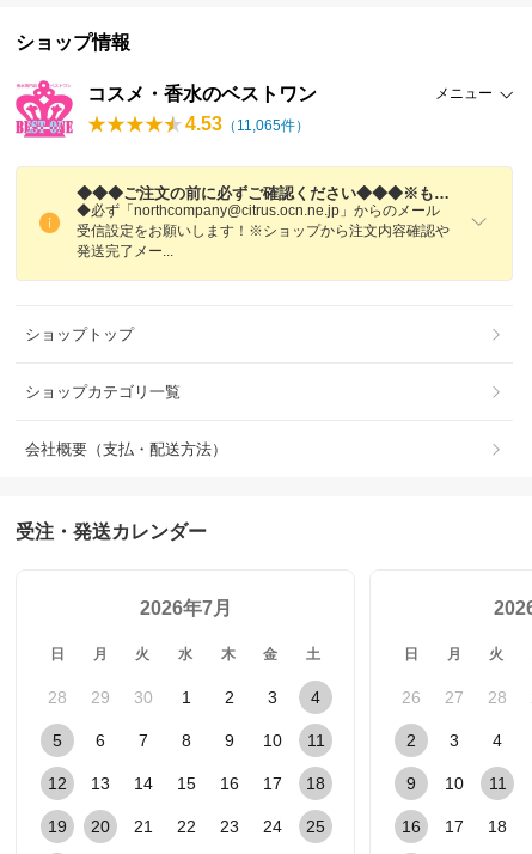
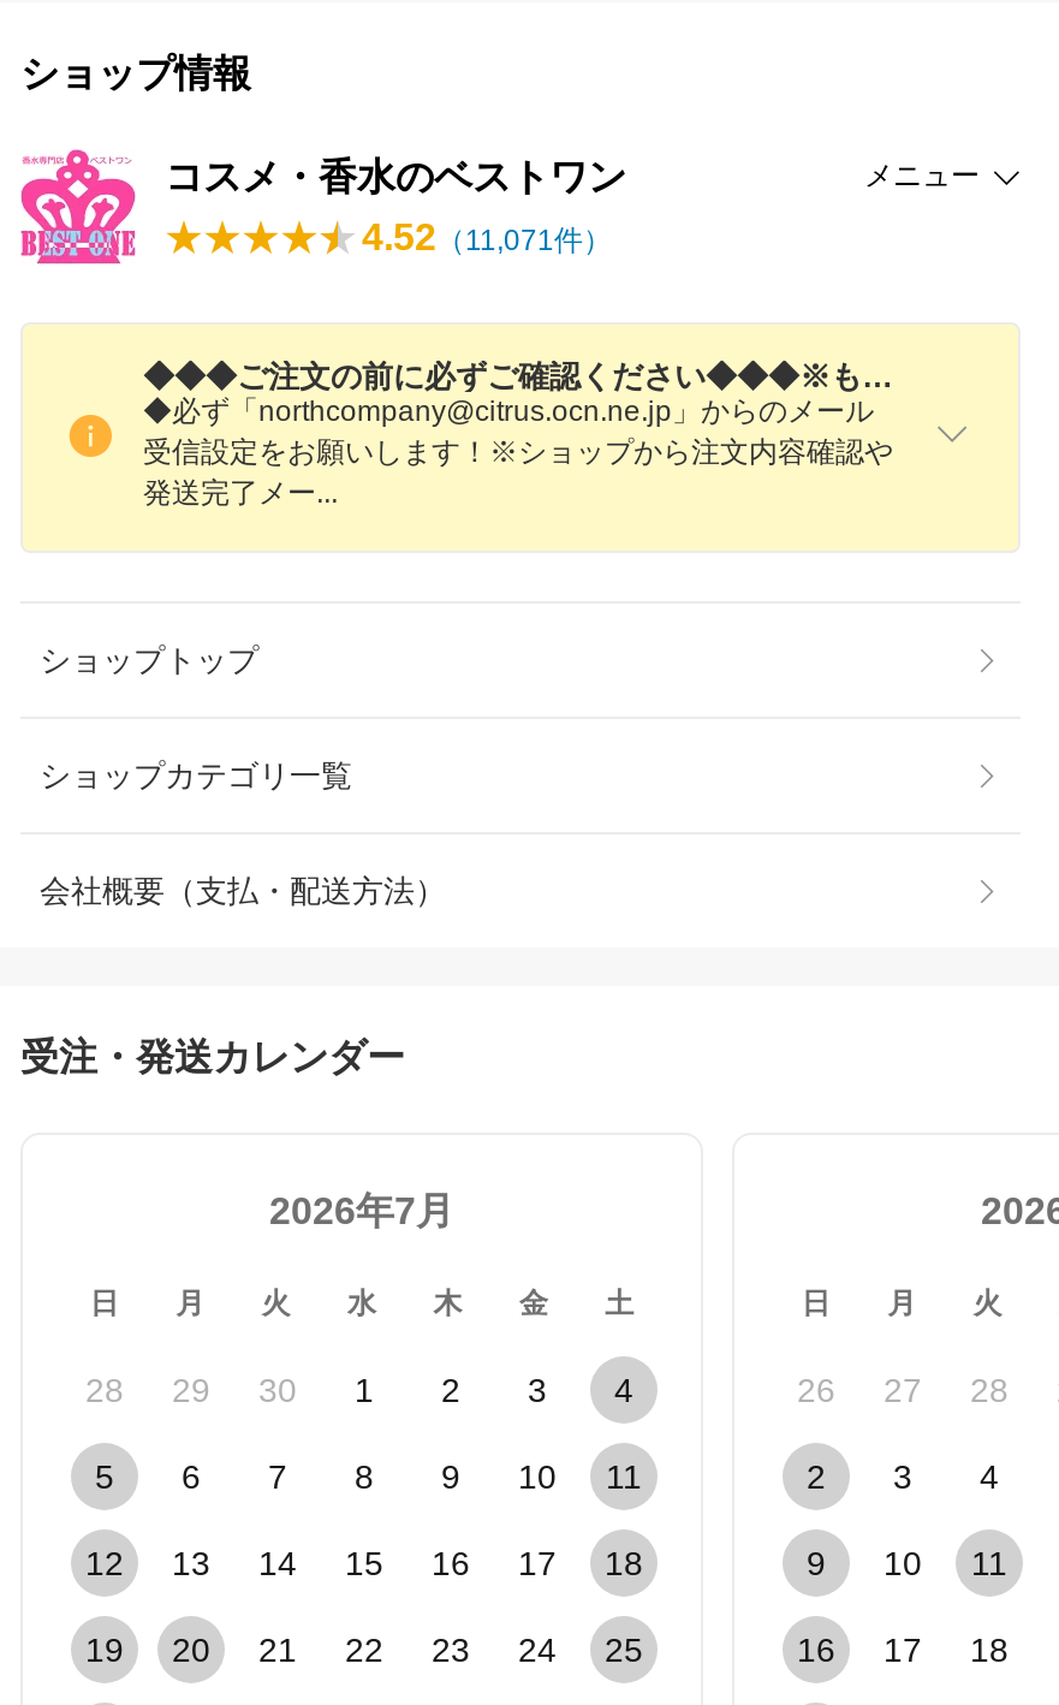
[185,114,310,134] 4.53（11,065件） -> [362,217,612,258] 4.52（11,071件）

